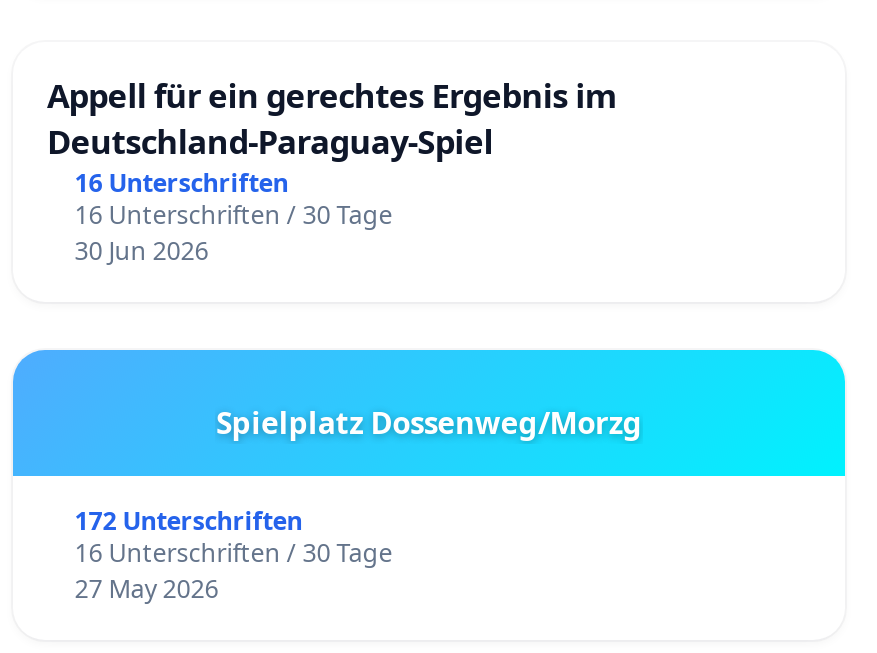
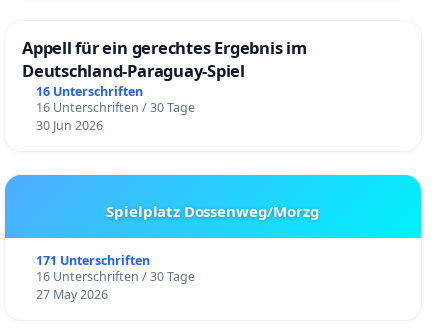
[75,504,303,538] 172 Unterschriften -> [36,252,150,269] 171 Unterschriften

